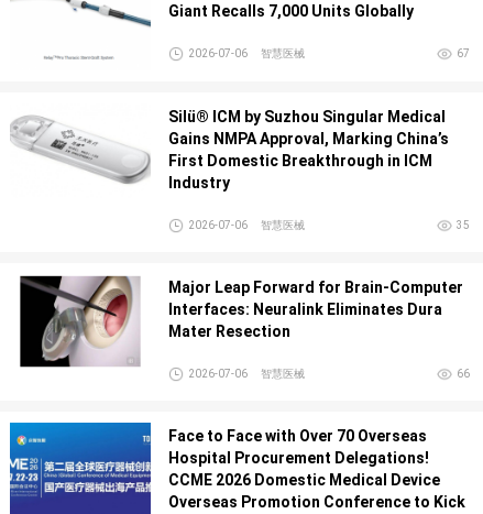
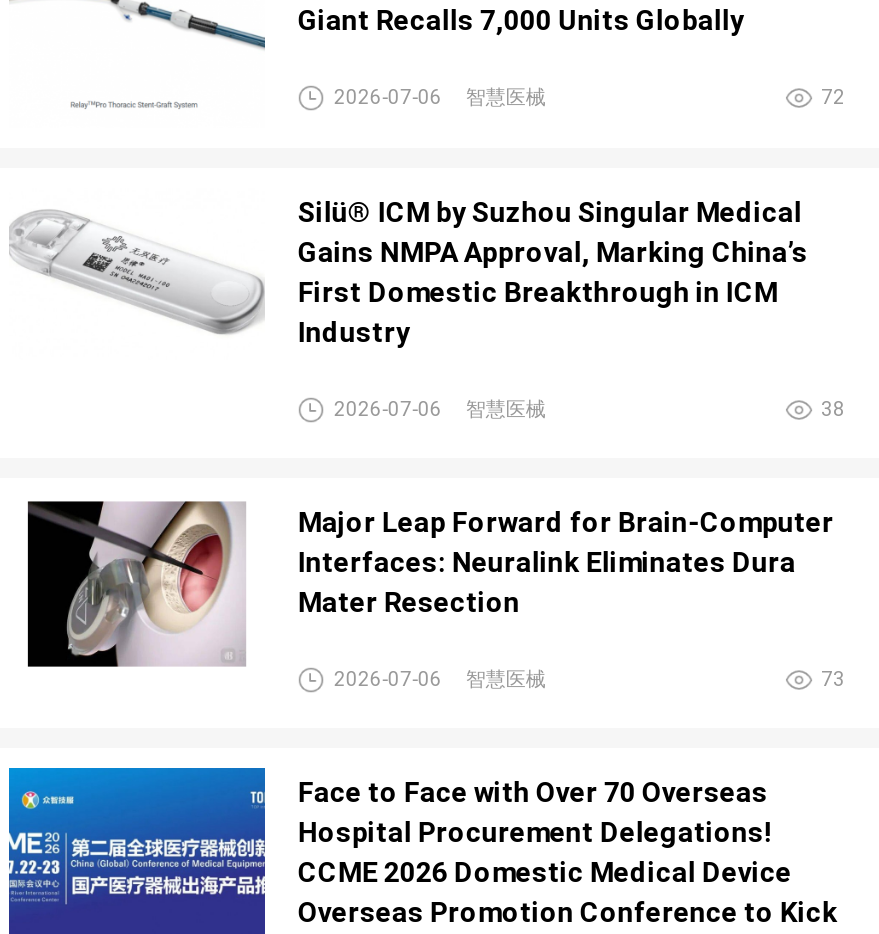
[457,48,470,60] 67 -> [821,87,845,109] 72
[457,219,470,231] 35 -> [821,398,845,420] 38
[457,368,470,380] 66 -> [821,668,845,690] 73

